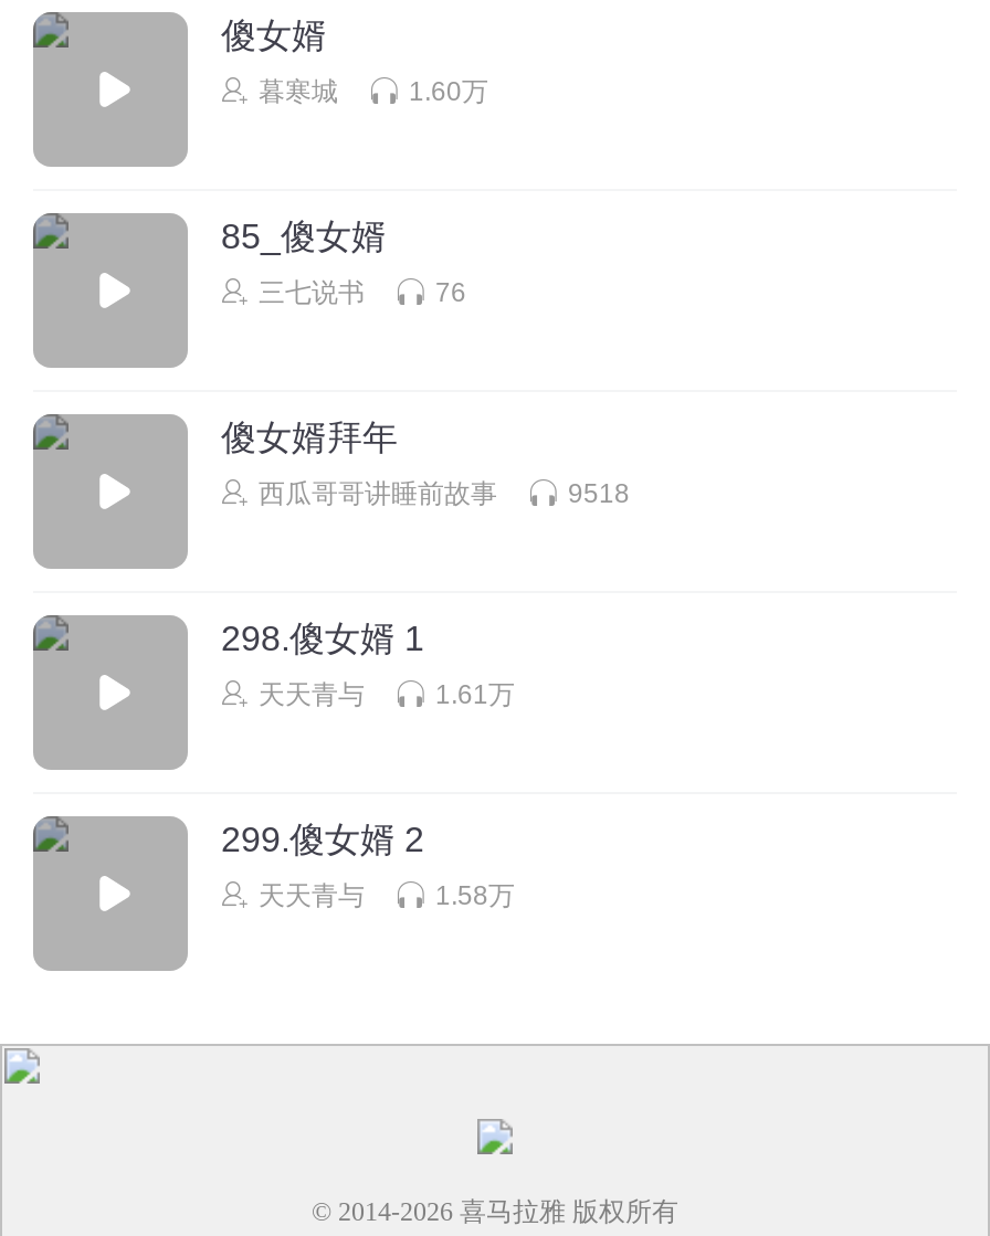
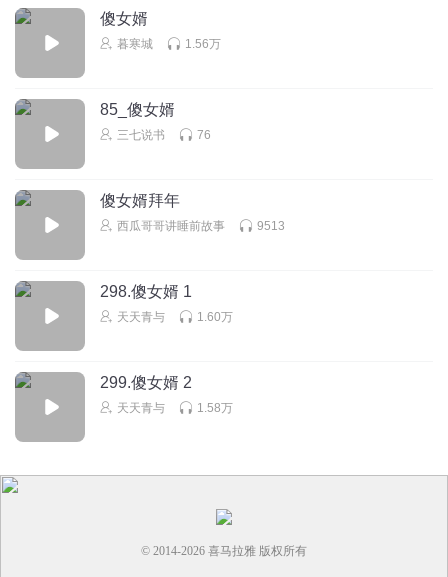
[409,75,488,106] 1.60万 -> [185,36,221,50] 1.56万
[568,477,630,508] 9518 -> [257,218,285,232] 9513
[435,678,515,709] 1.61万 -> [197,309,233,323] 1.60万

